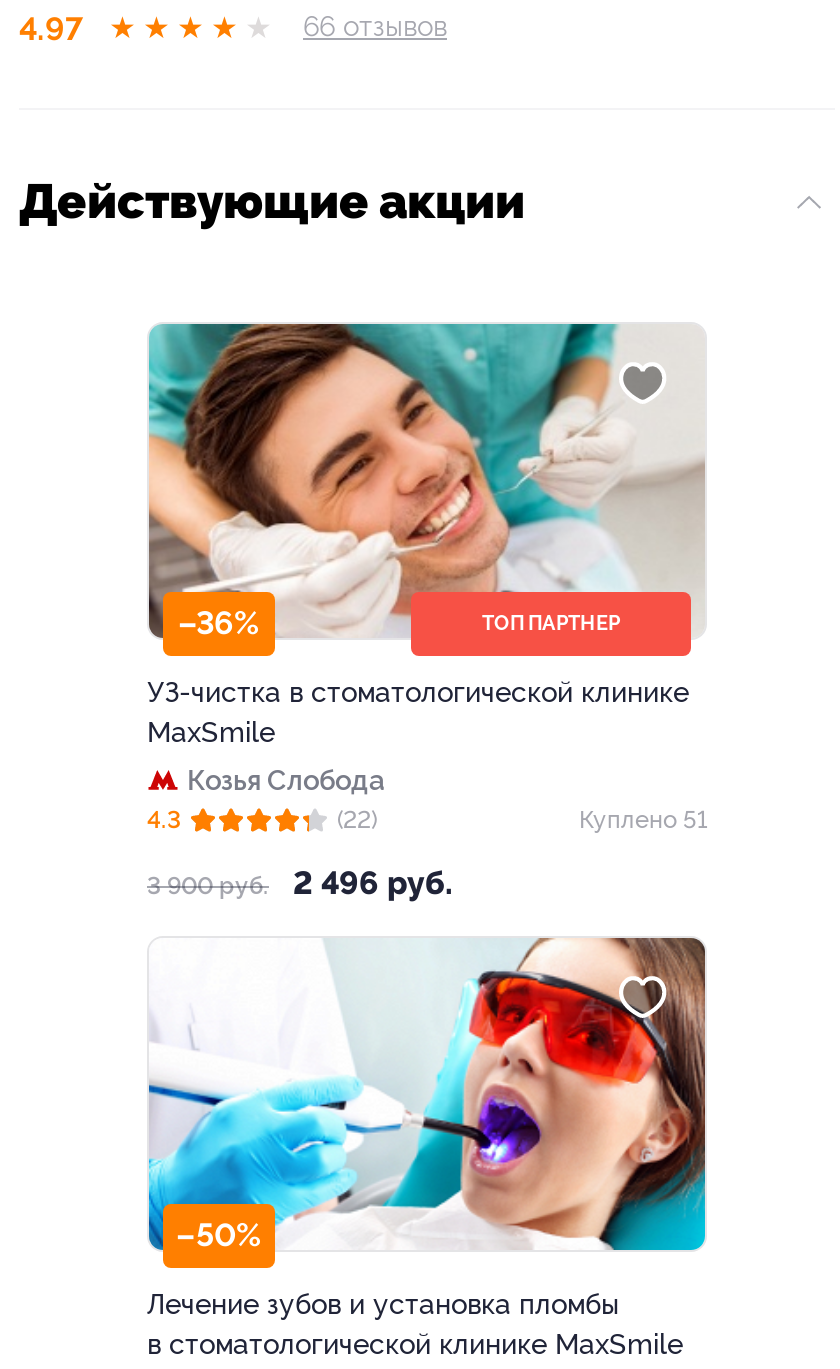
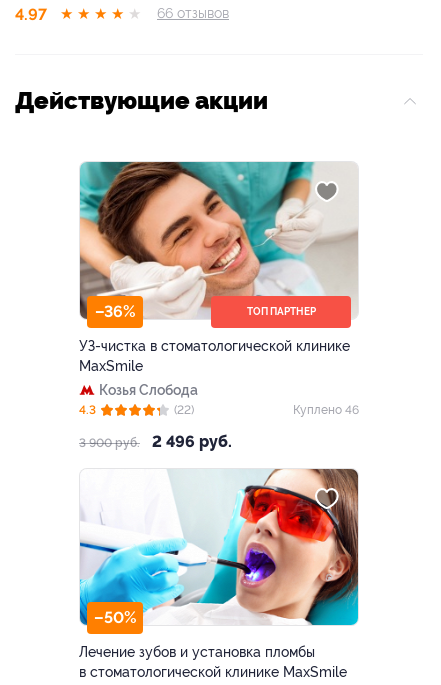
[579,805,707,833] Куплено 51 -> [293,403,359,417] Куплено 46

